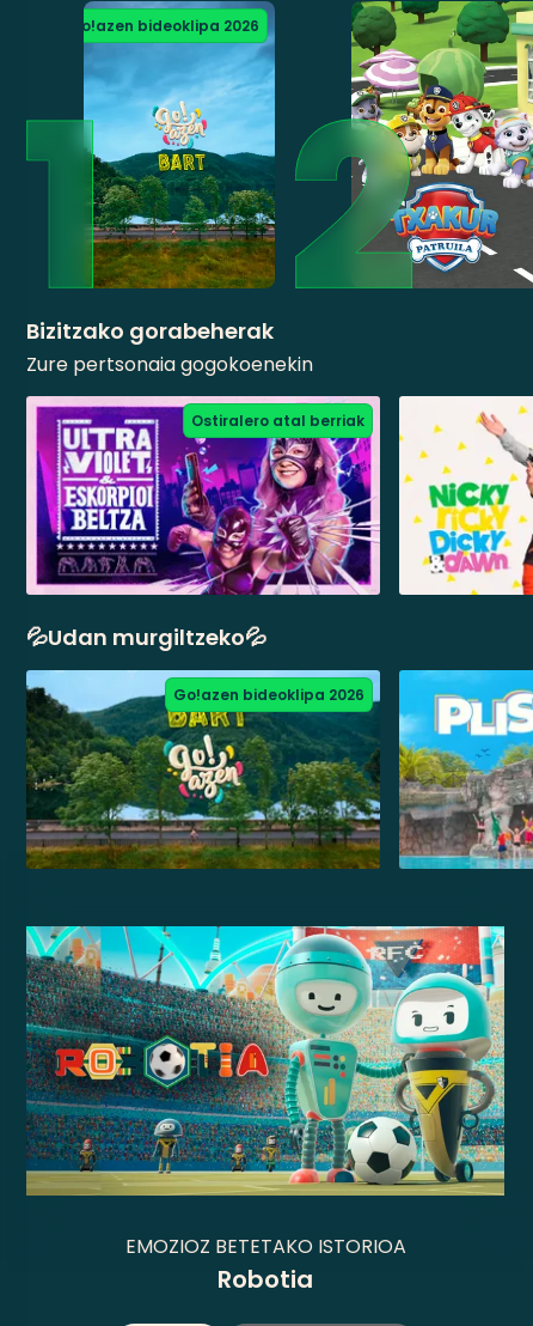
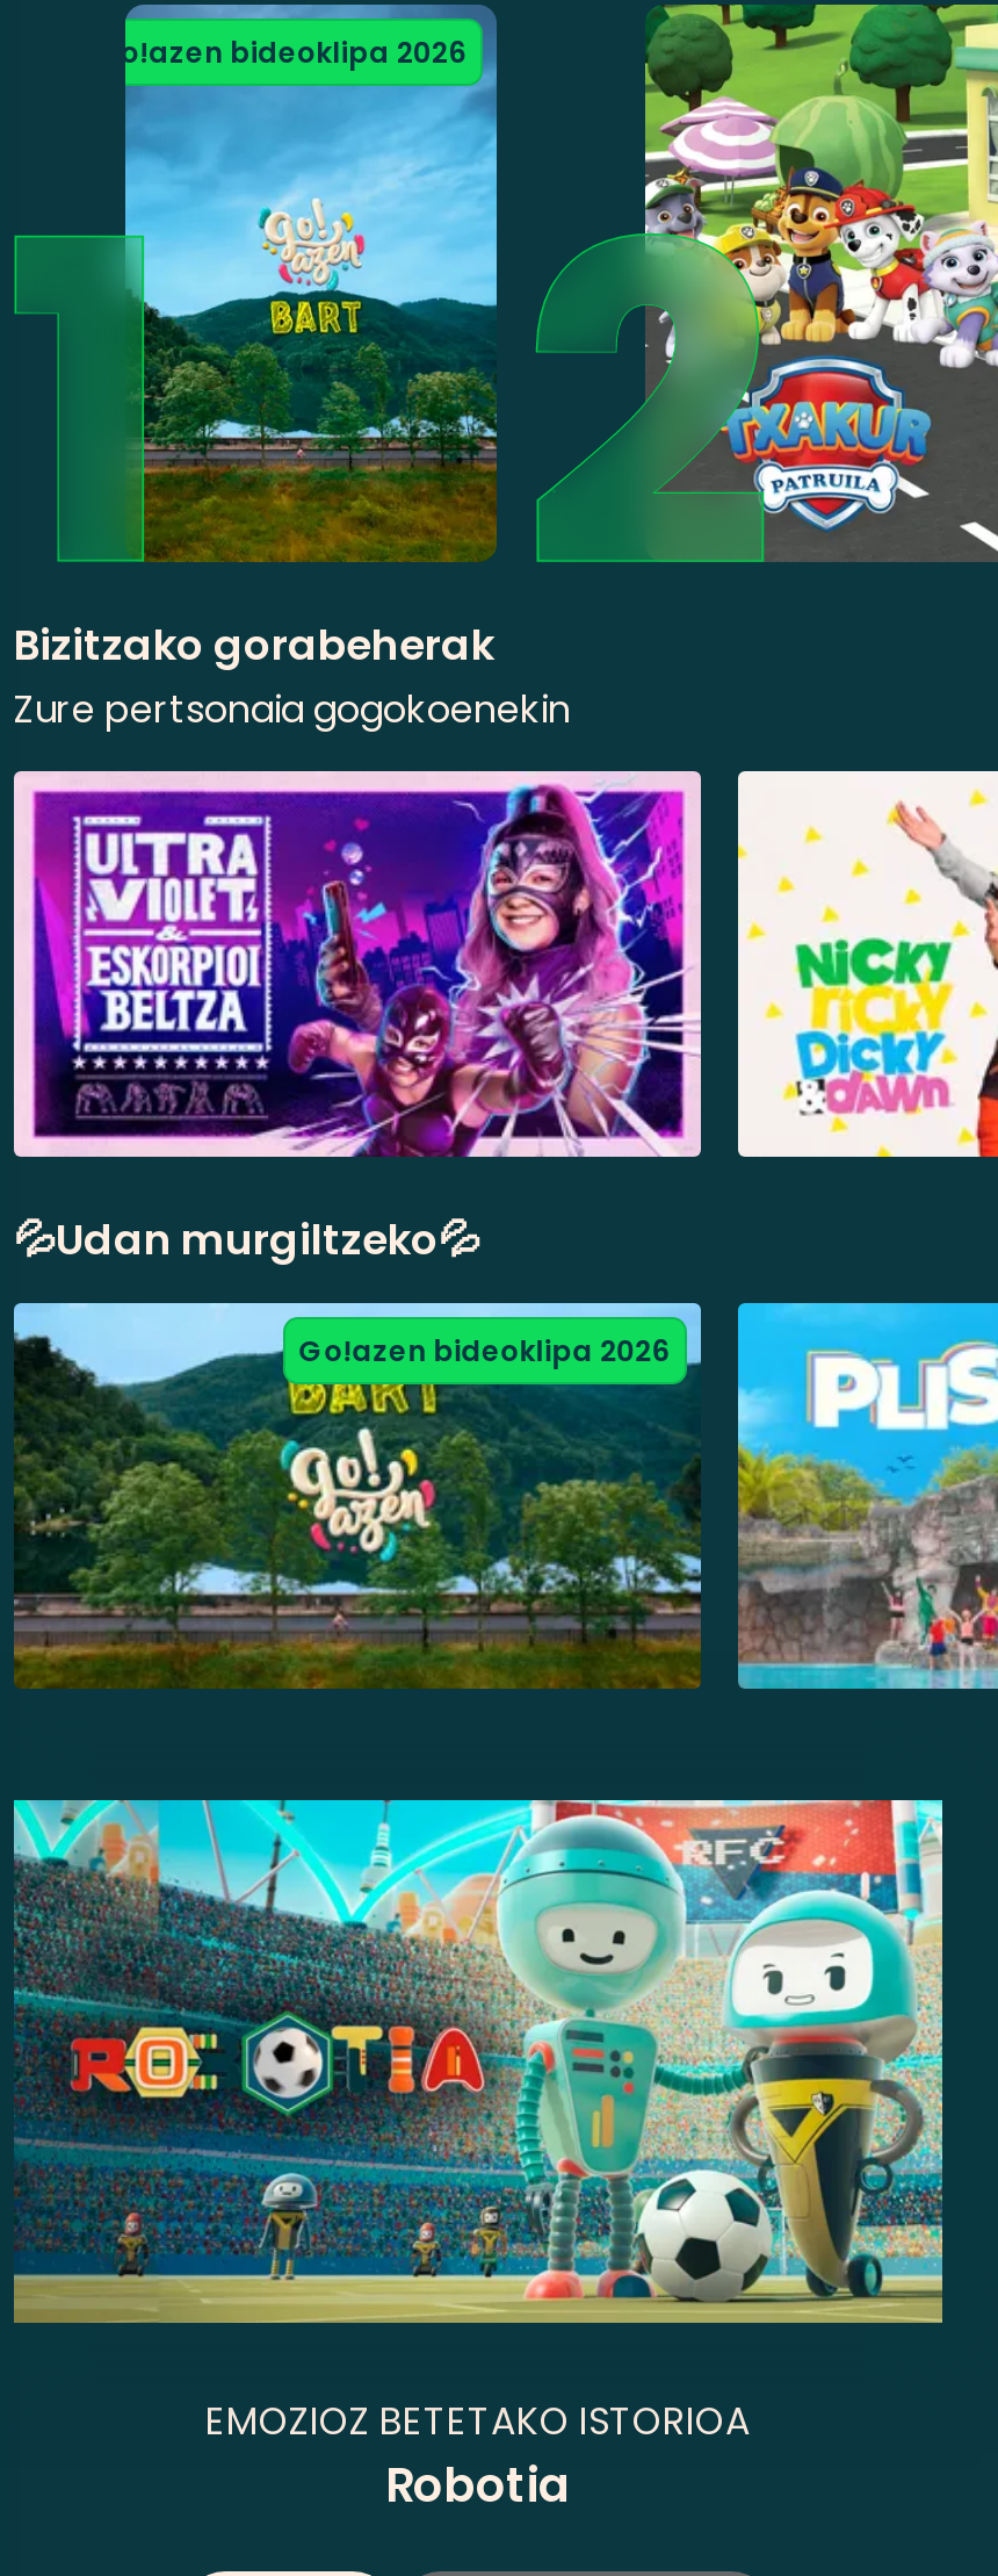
[191,410,364,431] Ostiralero atal berriak -> none

